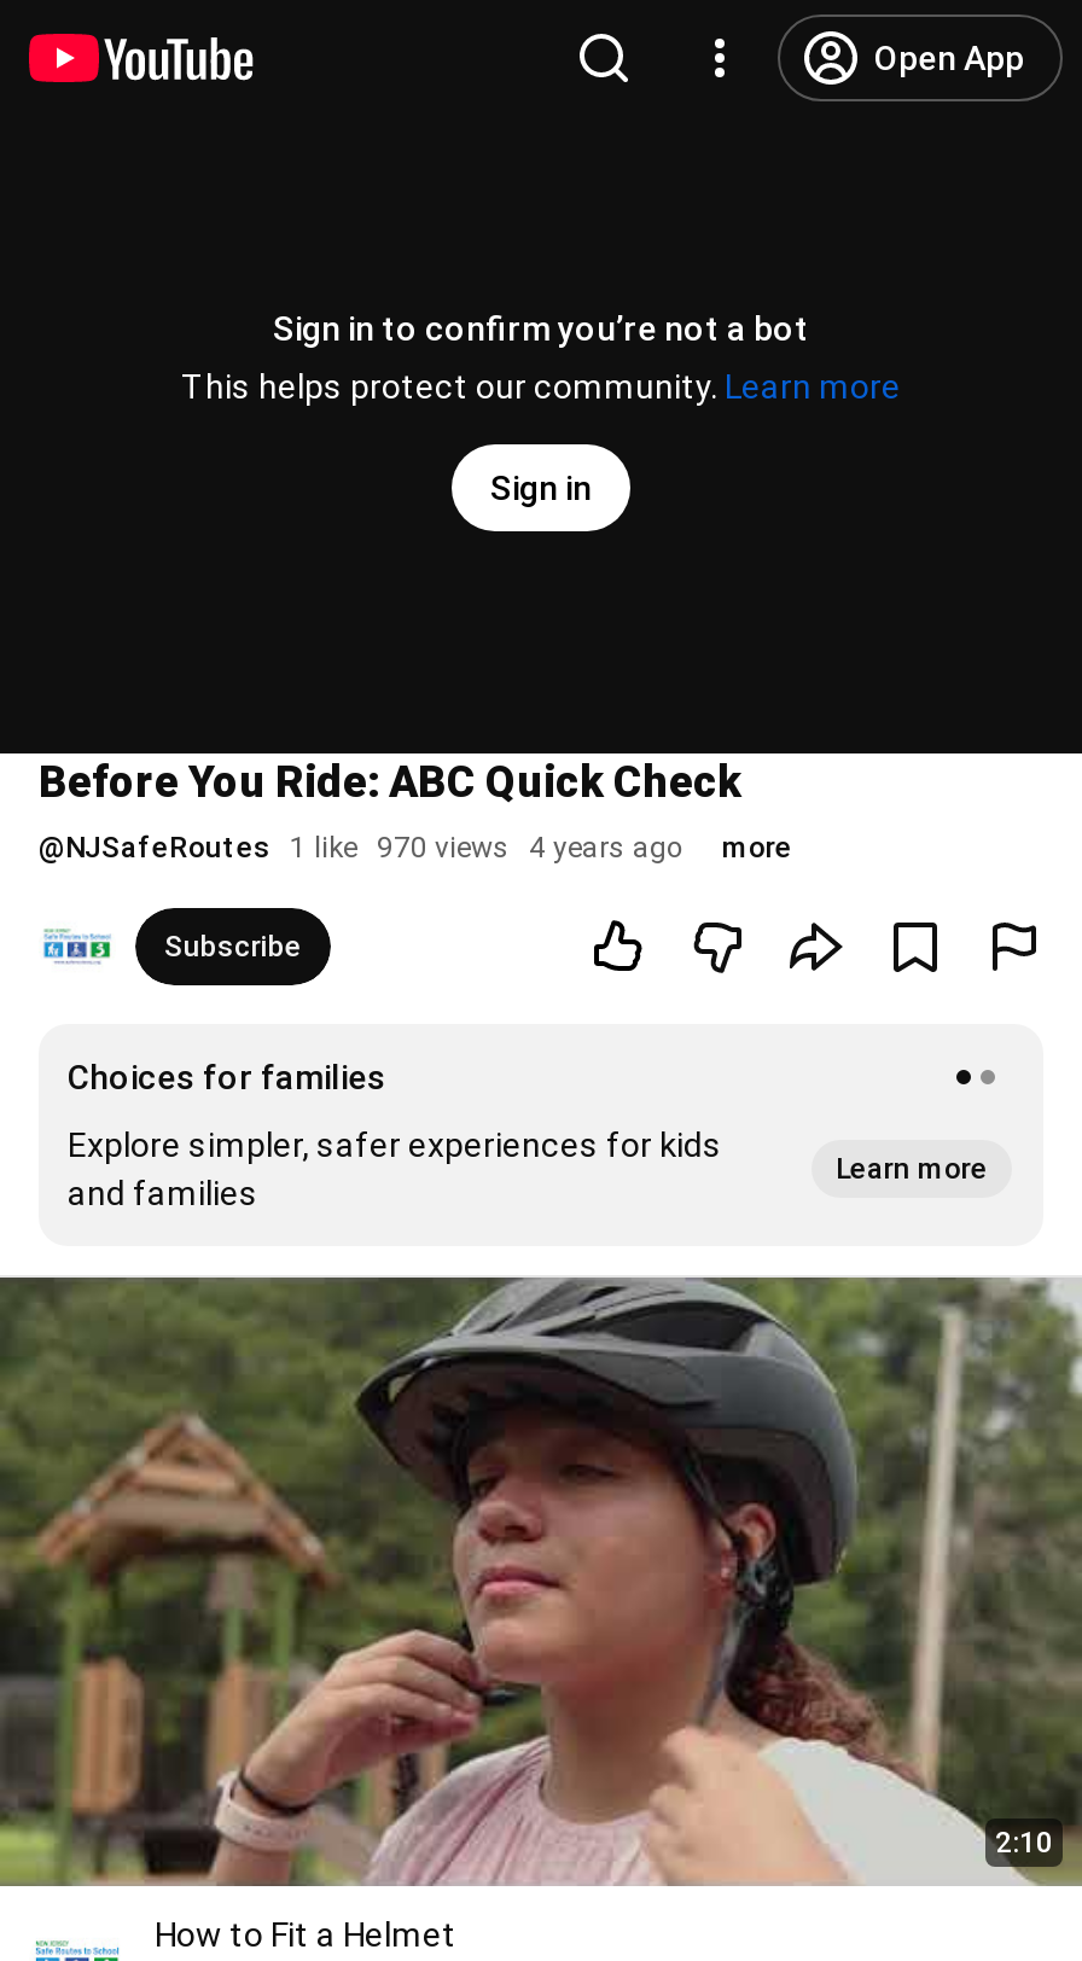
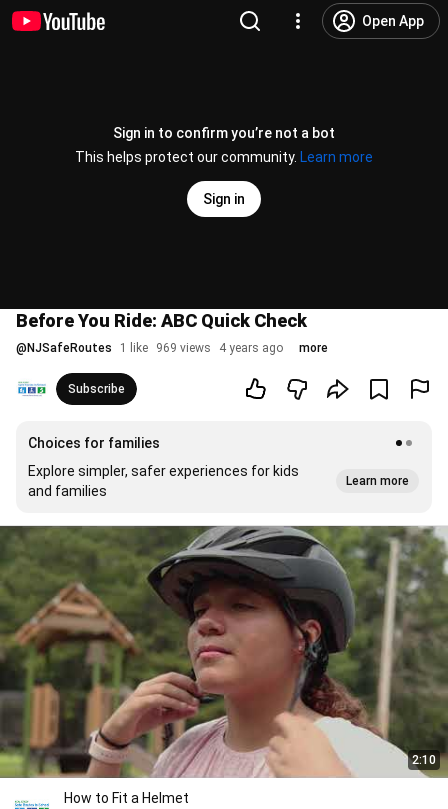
[39,831,683,865] @NJSafeRoutes 1 like 970 views 4 years ago -> [16,341,283,355] @NJSafeRoutes 1 like 969 views 4 years ago

